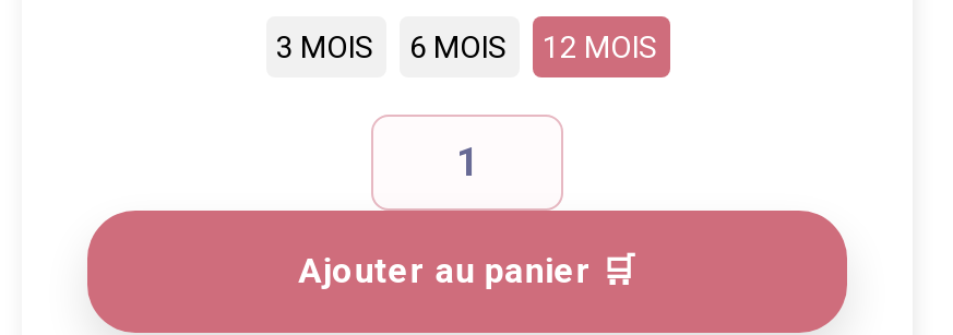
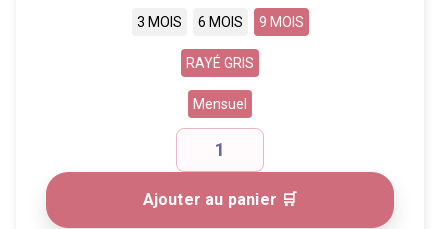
[543,29,658,64] 12 MOIS -> [186,14,303,112] 9 MOIS | RAYÉ GRIS | Mensuel

